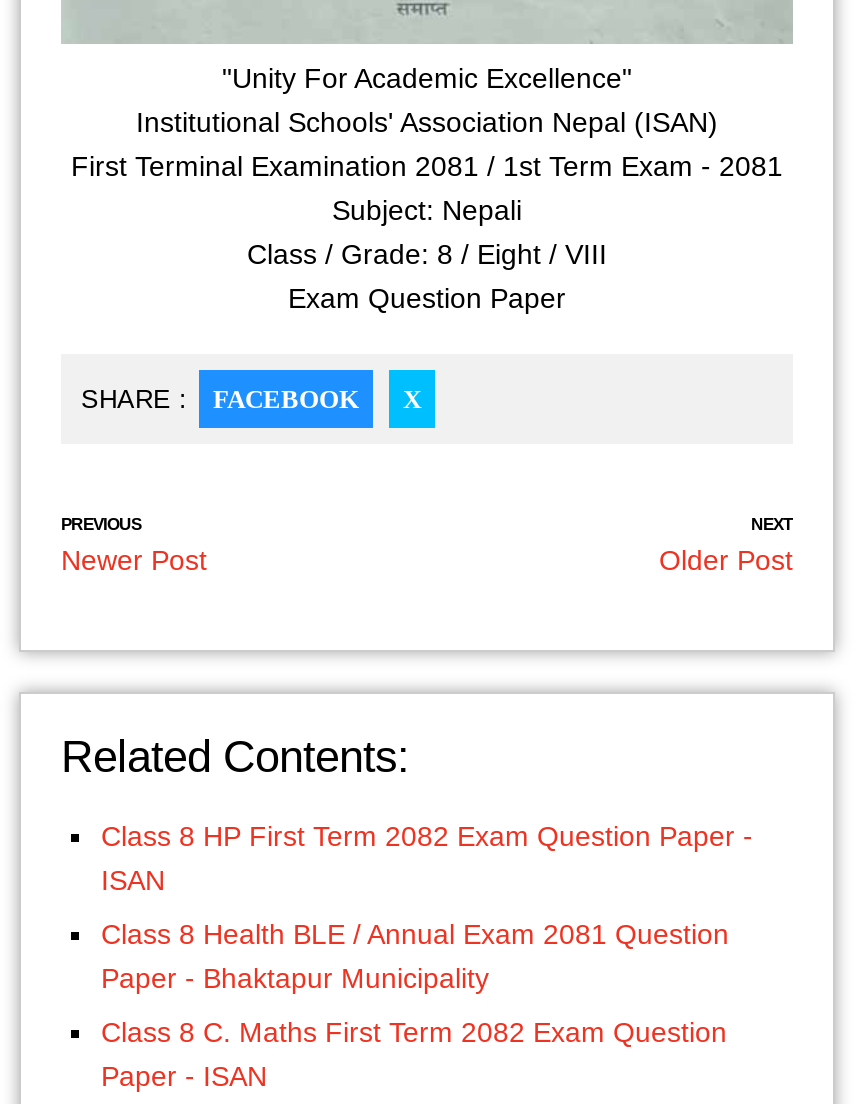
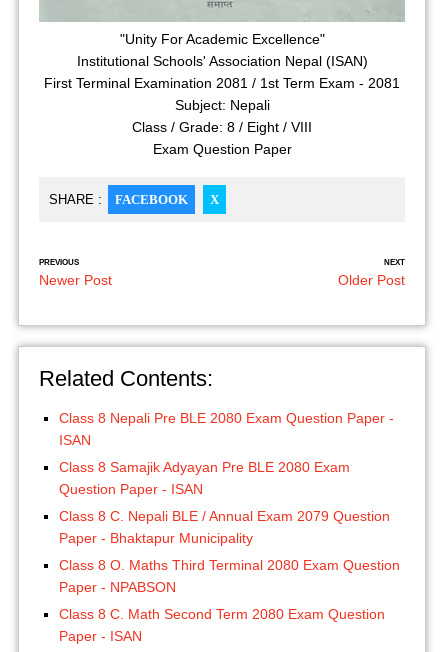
[101,820,753,852] Class 8 HP First Term 2082 Exam Question Paper - -> [59,410,394,426] Class 8 Nepali Pre BLE 2080 Exam Question Paper -
[101,918,729,950] Class 8 Health BLE / Annual Exam 2081 Question -> [59,459,390,524] Class 8 Samajik Adyayan Pre BLE 2080 Exam | Question Paper - ISAN | Class 8 C. Nepali BLE / Annual Exam 2079 Question
[101,1016,727,1048] Class 8 C. Maths First Term 2082 Exam Question -> [59,557,400,622] Class 8 O. Maths Third Terminal 2080 Exam Question | Paper - NPABSON | Class 8 C. Math Second Term 2080 Exam Question

